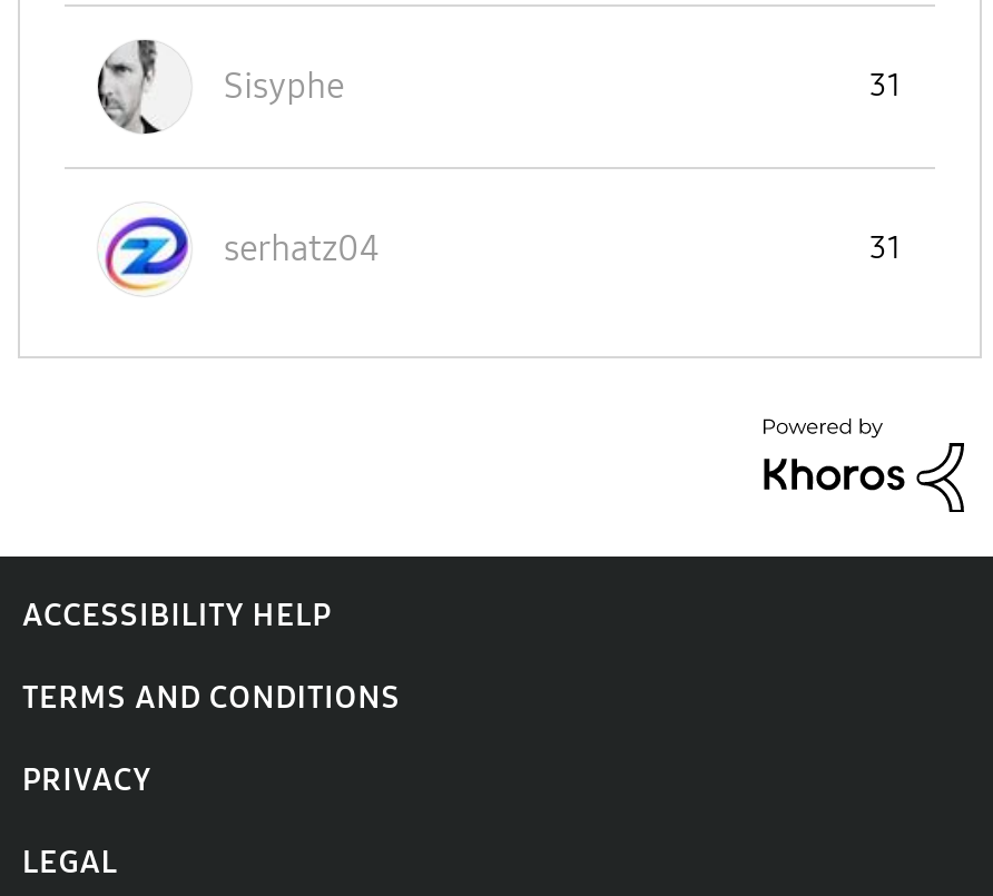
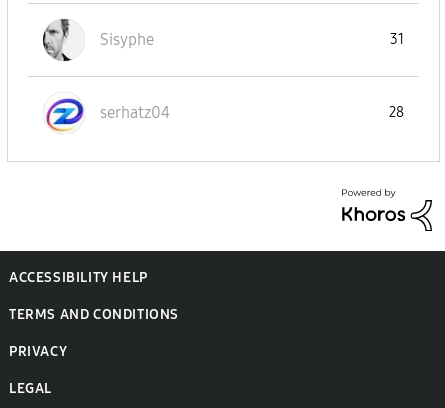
[869,229,901,267] 31 -> [388,104,403,121] 28

